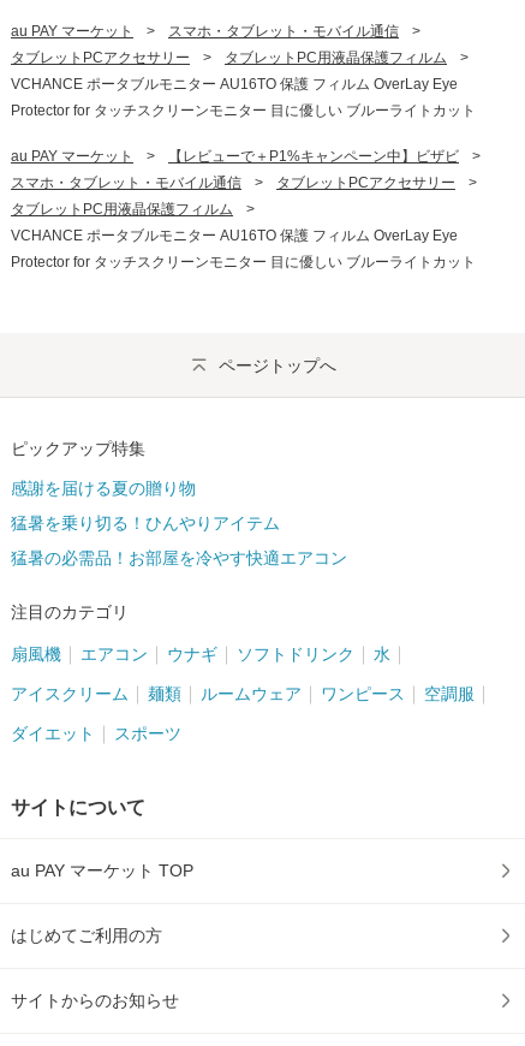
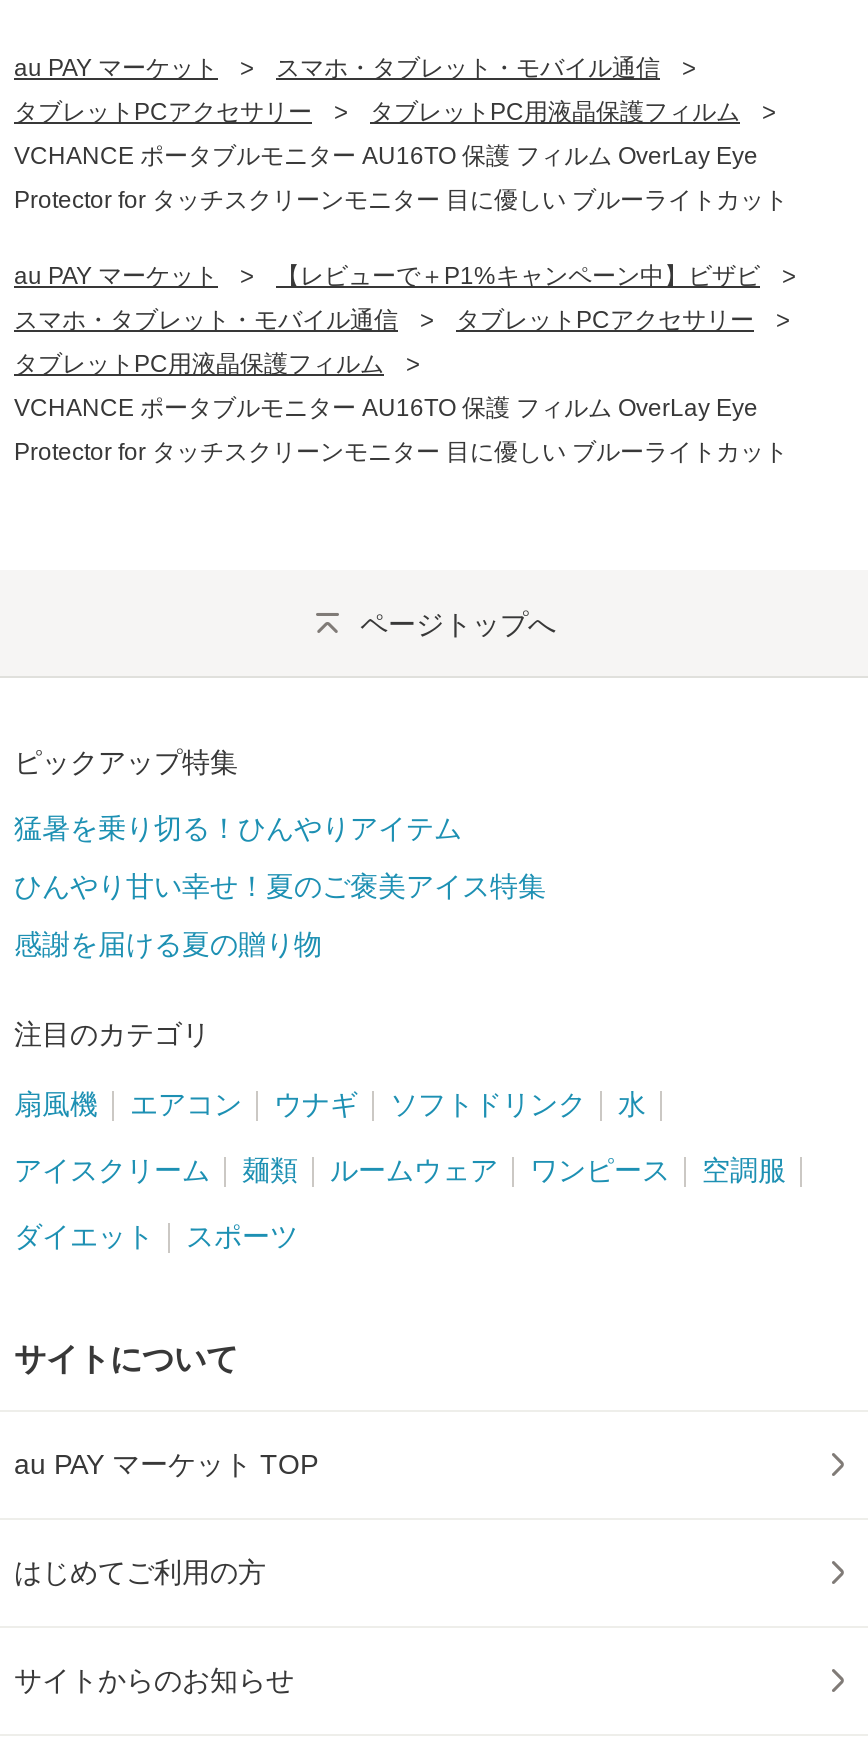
none -> [14,871,546,903] ひんやり甘い幸せ！夏のご褒美アイス特集
moved [11,479,196,498] -> [14,929,322,961]: 感謝を届ける夏の贈り物
moved [11,514,280,533] -> [14,813,462,845]: 猛暑を乗り切る！ひんやりアイテム
[11,549,347,568] 猛暑の必需品！お部屋を冷やす快適エアコン -> none

